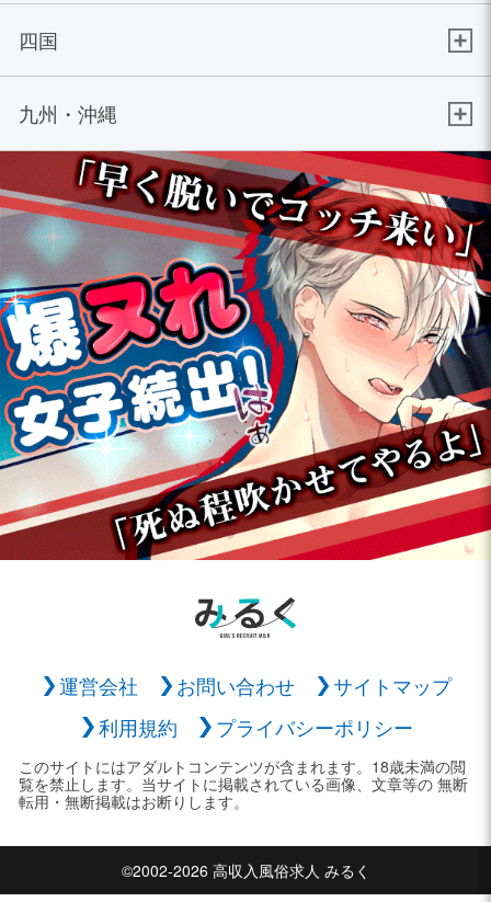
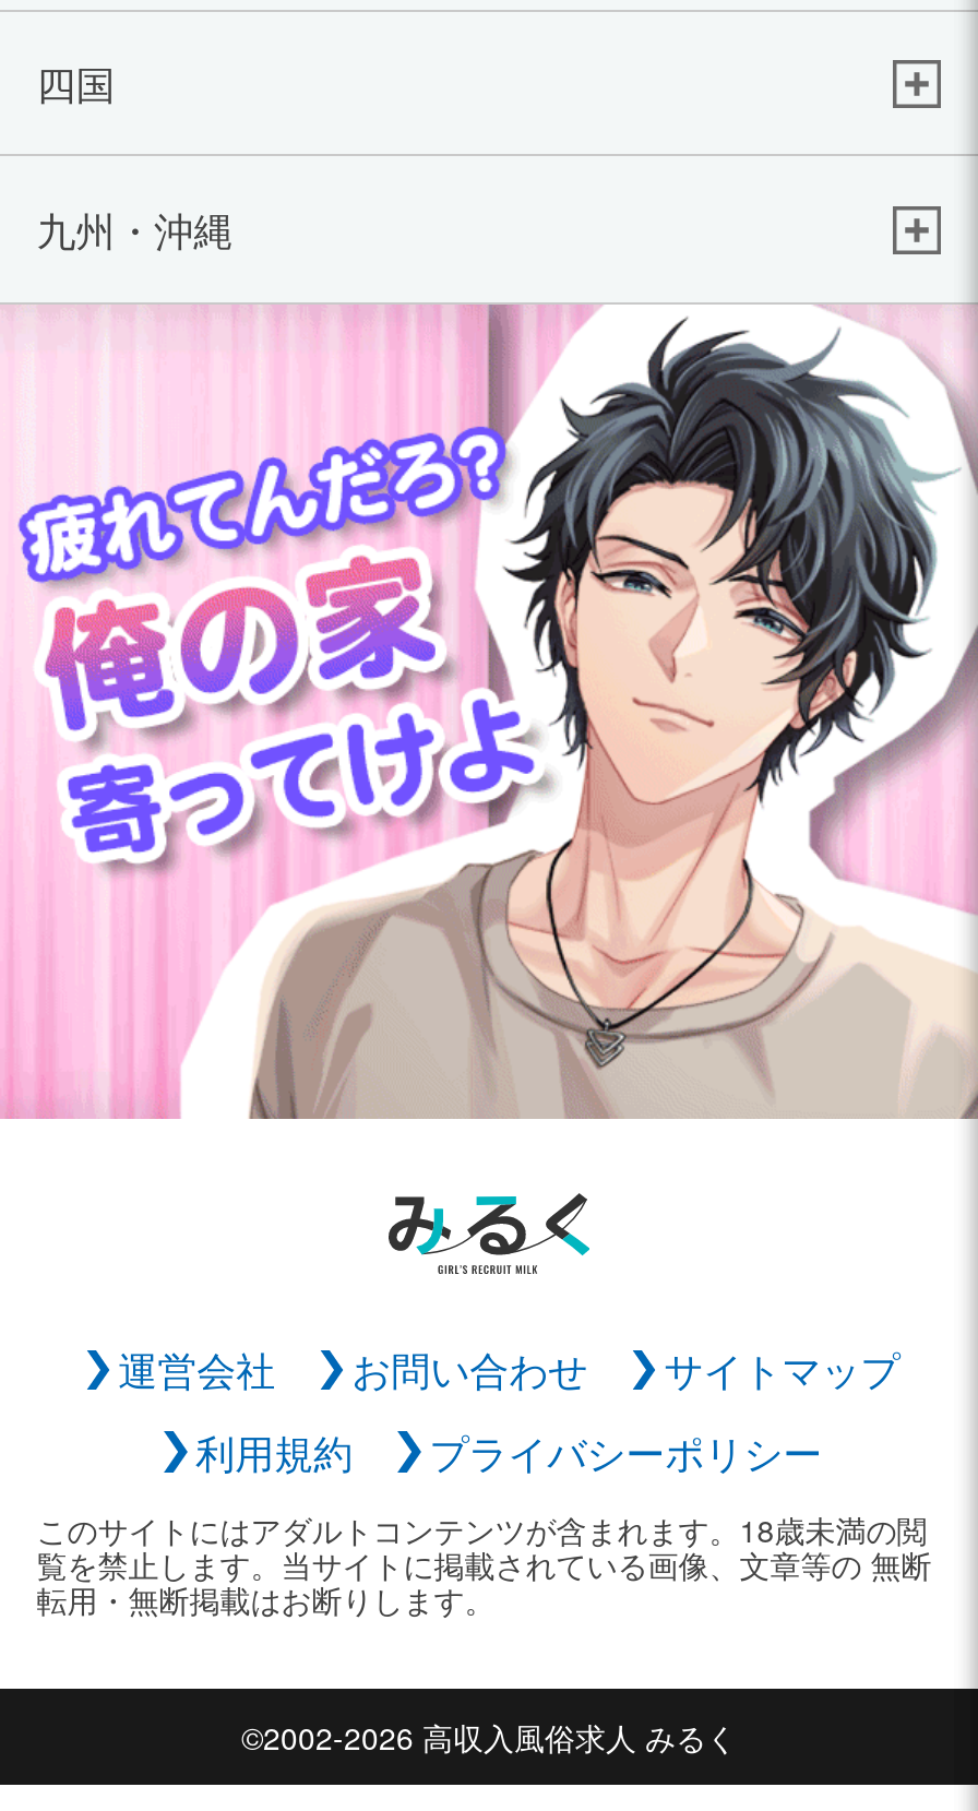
[3,150,488,561] [image] -> [7,302,971,1121] [image]

